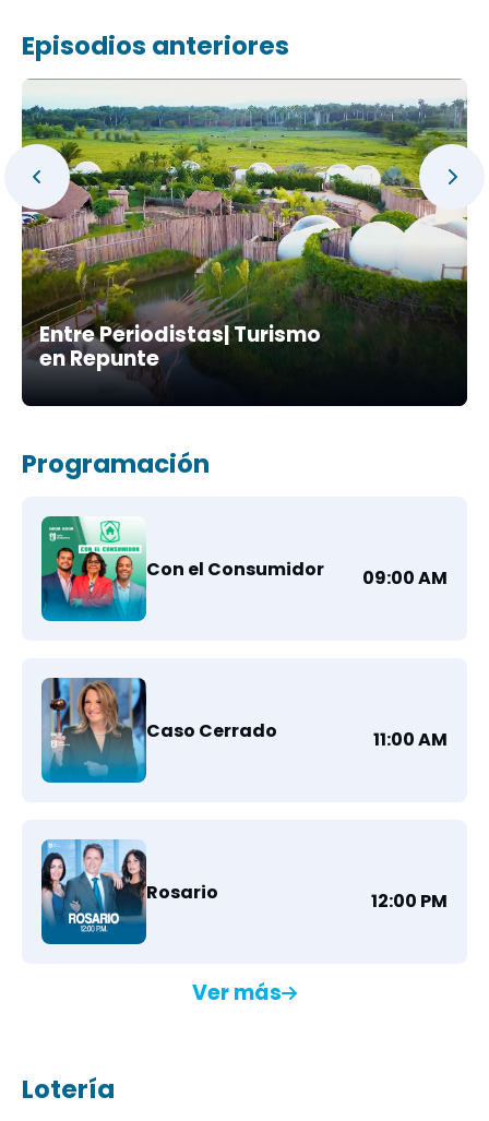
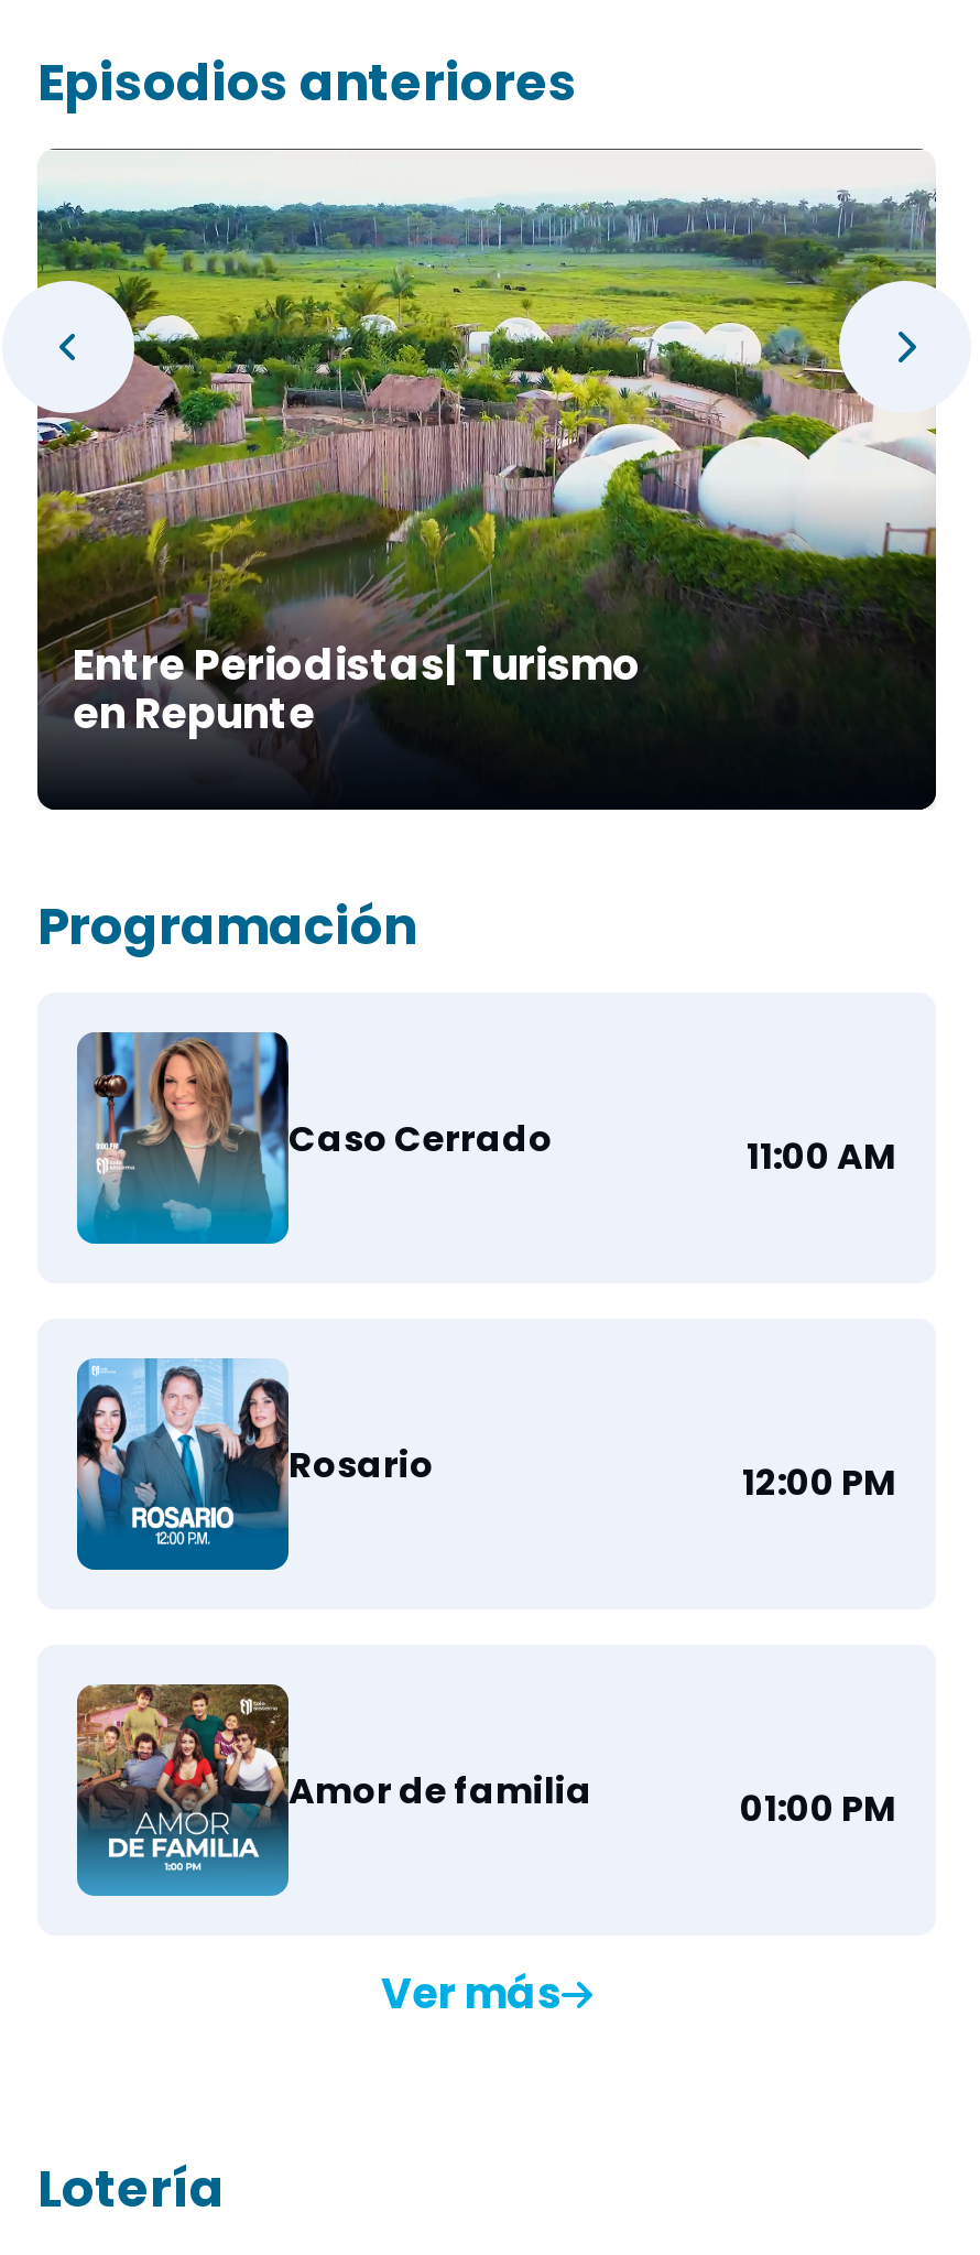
[41,515,448,613] [image] | Con el Consumidor | 09:00 AM -> none
moved [40,676,448,913] -> [75,1028,896,1507]: [image] | Caso Cerrado | 11:00 AM | Rosario | 12:00 PM
none -> [75,1682,896,1896] [image] | Amor de familia | 01:00 PM

